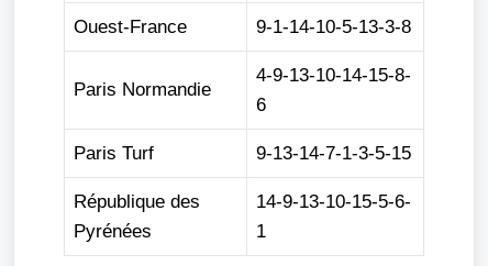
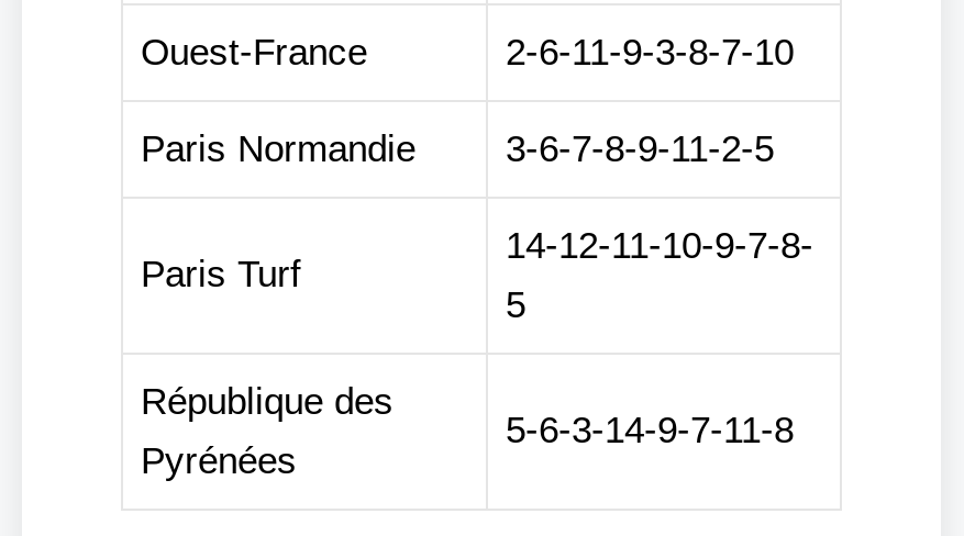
[256,17,411,37] 9-1-14-10-5-13-3-8 -> [506,32,794,74] 2-6-11-9-3-8-7-10
[256,65,411,116] 4-9-13-10-14-15-8- | 6 -> [506,129,774,170] 3-6-7-8-9-11-2-5
[256,143,411,164] 9-13-14-7-1-3-5-15 -> [506,225,813,326] 14-12-11-10-9-7-8- | 5
[256,191,411,242] 14-9-13-10-15-5-6- | 1 -> [506,410,794,452] 5-6-3-14-9-7-11-8

